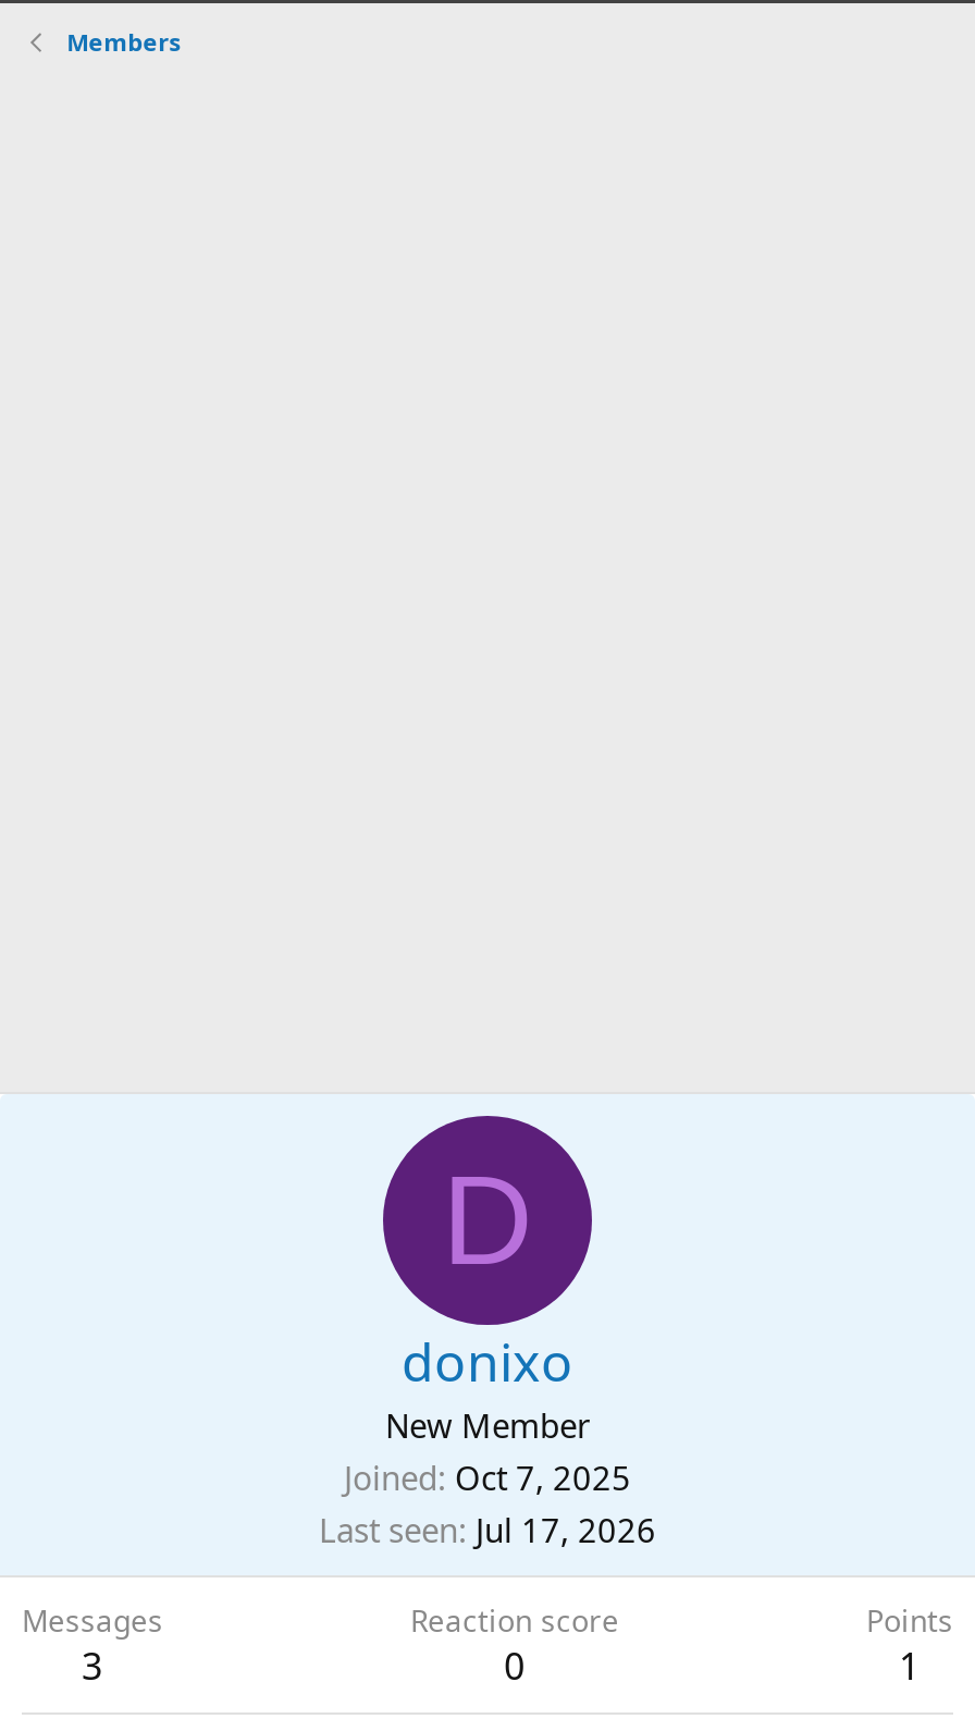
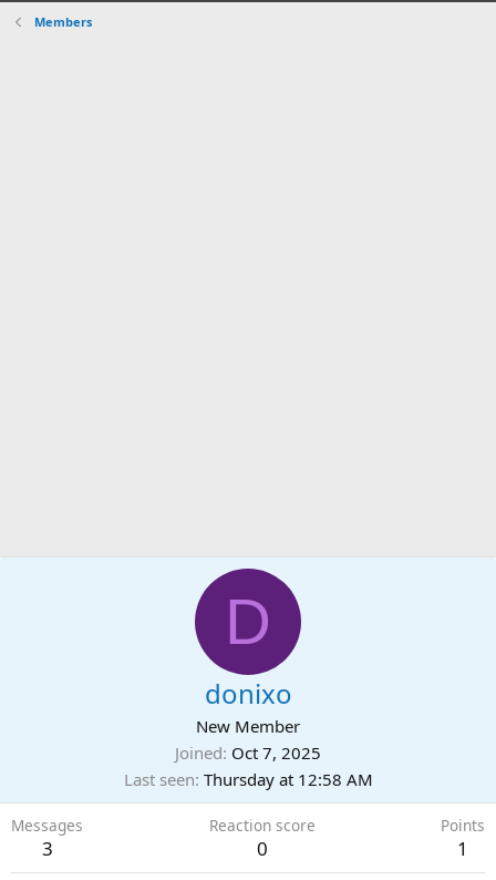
[319,1508,656,1551] Last seen Jul 17, 2026 -> [123,768,373,790] Last seen Thursday at 12:58 AM

